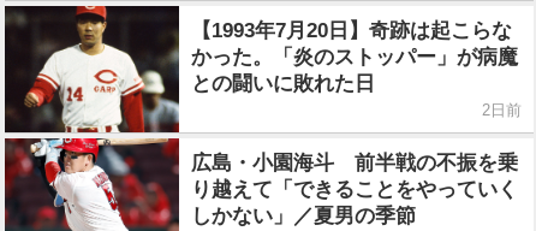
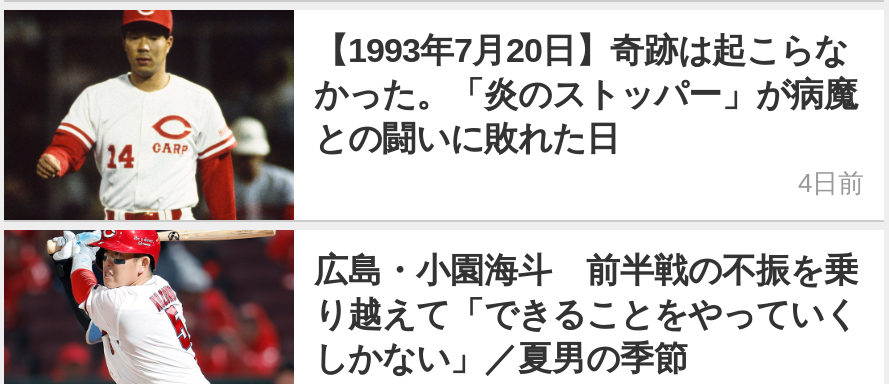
[482,101,522,119] 2日前 -> [798,167,864,197] 4日前

